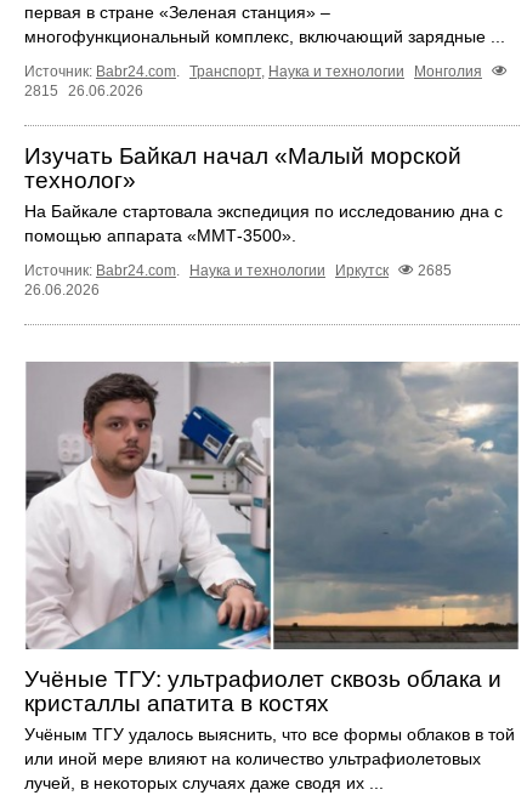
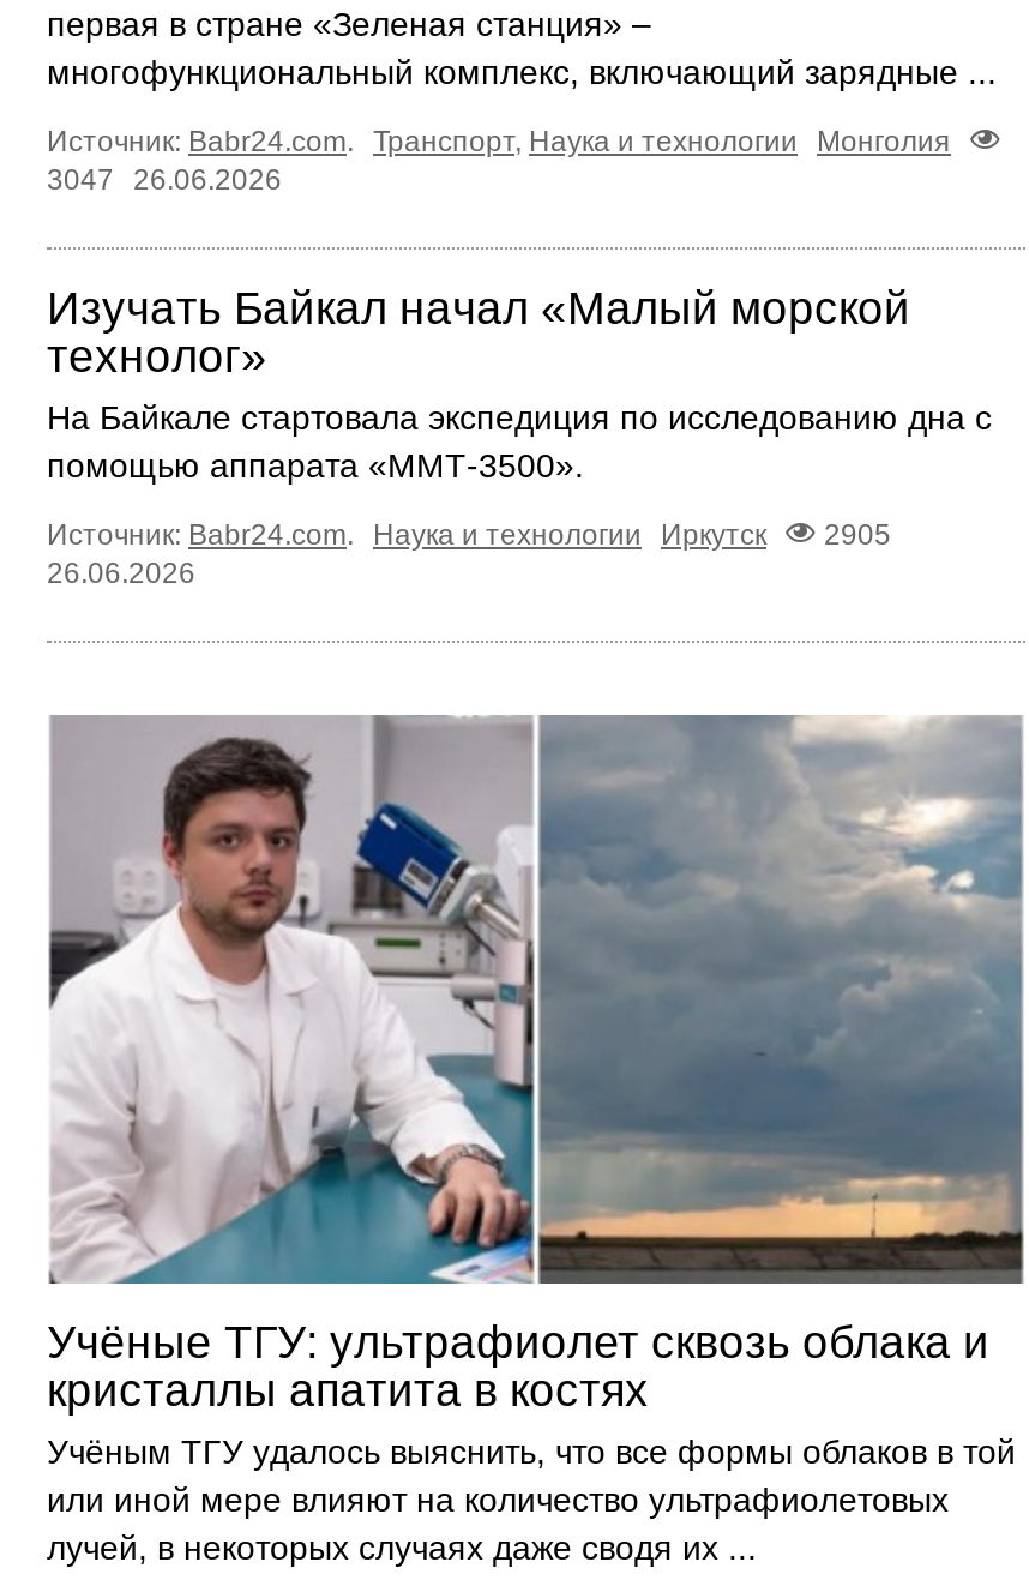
[24,82,143,99] 2815 26.06.2026 -> [47,163,282,197] 3047 26.06.2026
[24,262,452,279] Источник: Babr24.com. Наука и технологии Иркутск 2685 -> [47,518,891,552] Источник: Babr24.com. Наука и технологии Иркутск 2905

